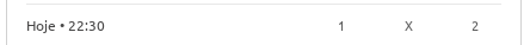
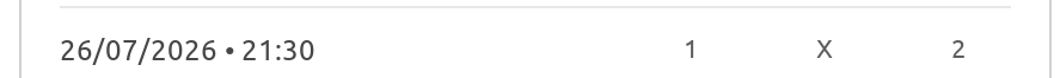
[26,15,105,34] Hoje • 22:30 -> [60,30,315,67] 26/07/2026 • 21:30

